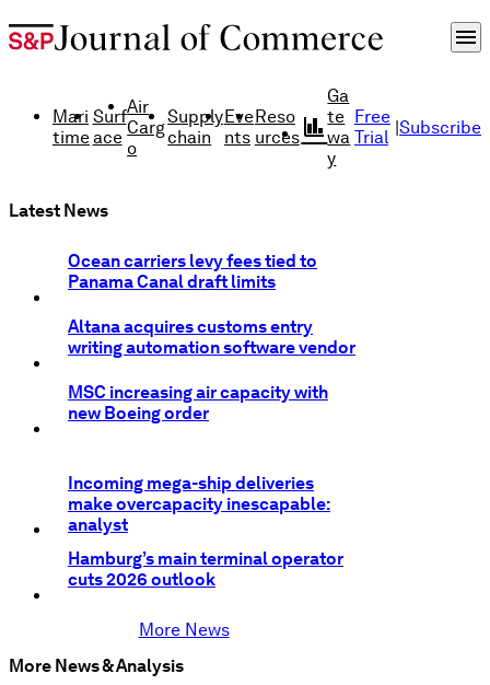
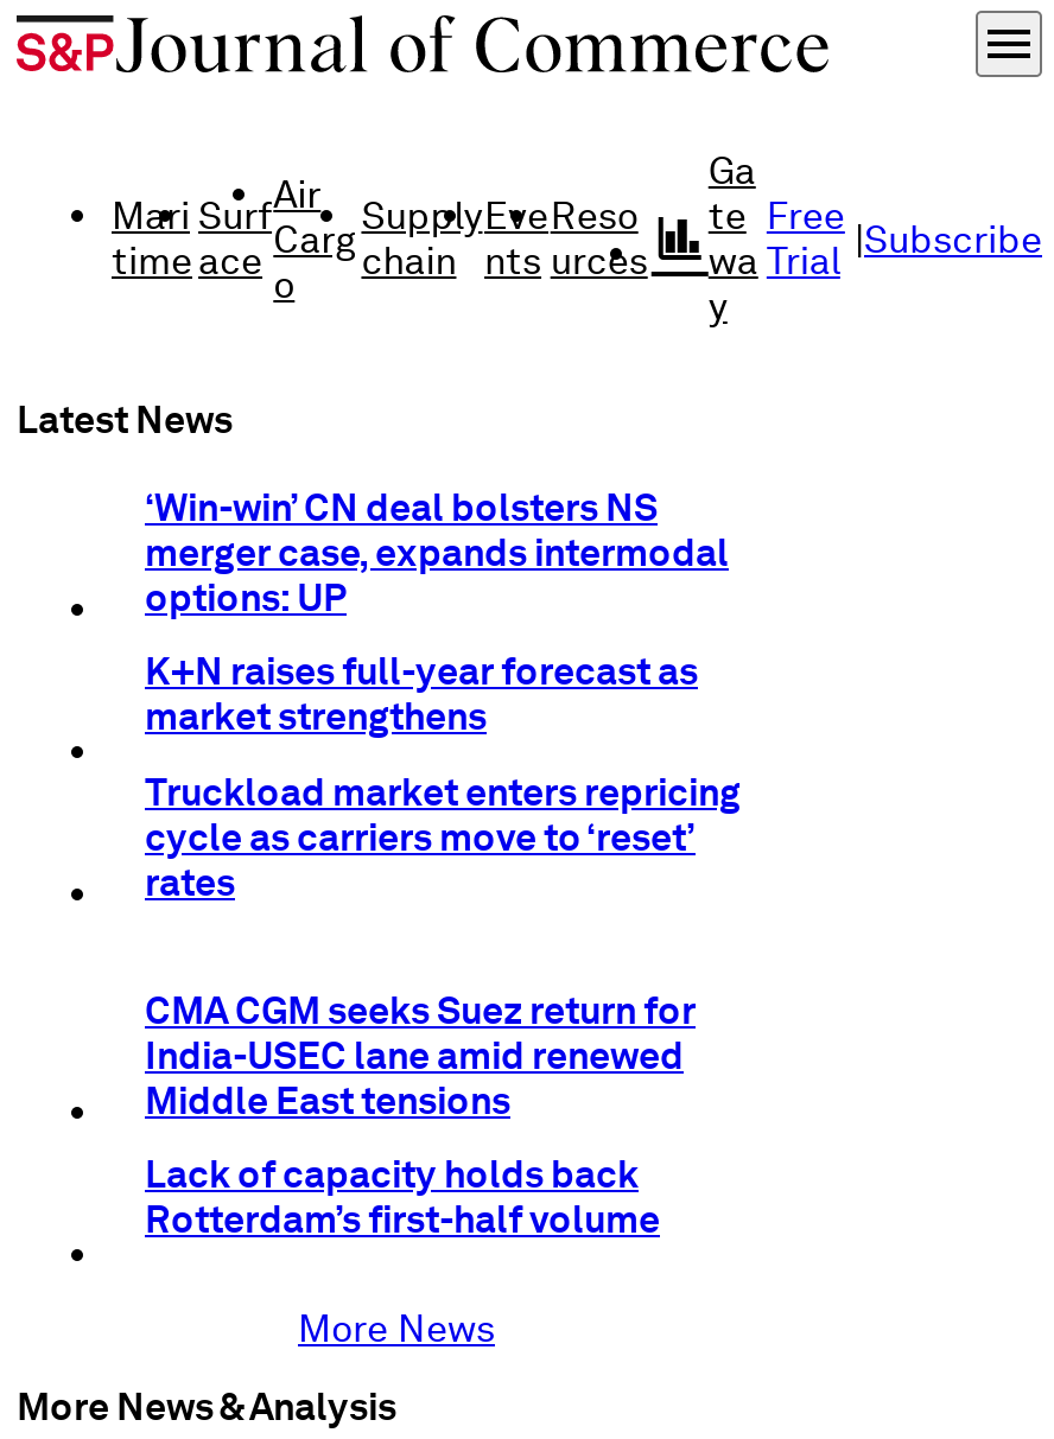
[68,251,317,292] Ocean carriers levy fees tied to | Panama Canal draft limits -> [145,485,729,620] ‘Win-win’ CN deal bolsters NS | merger case, expands intermodal | options: UP
[68,317,355,358] Altana acquires customs entry | writing automation software vendor -> [145,650,698,740] K+N raises full-year forecast as | market strengthens
[68,382,328,424] MSC increasing air capacity with | new Boeing order -> [145,769,741,905] Truckload market enters repricing | cycle as carriers move to ‘reset’ | rates
[68,472,330,535] Incoming mega-ship deliveries | make overcapacity inescapable: | analyst -> [145,988,696,1123] CMA CGM seeks Suez return for | India-USEC lane amid renewed | Middle East tensions
[68,549,343,590] Hamburg’s main terminal operator | cuts 2026 outlook -> [145,1153,660,1243] Lack of capacity holds back | Rotterdam’s first-half volume

